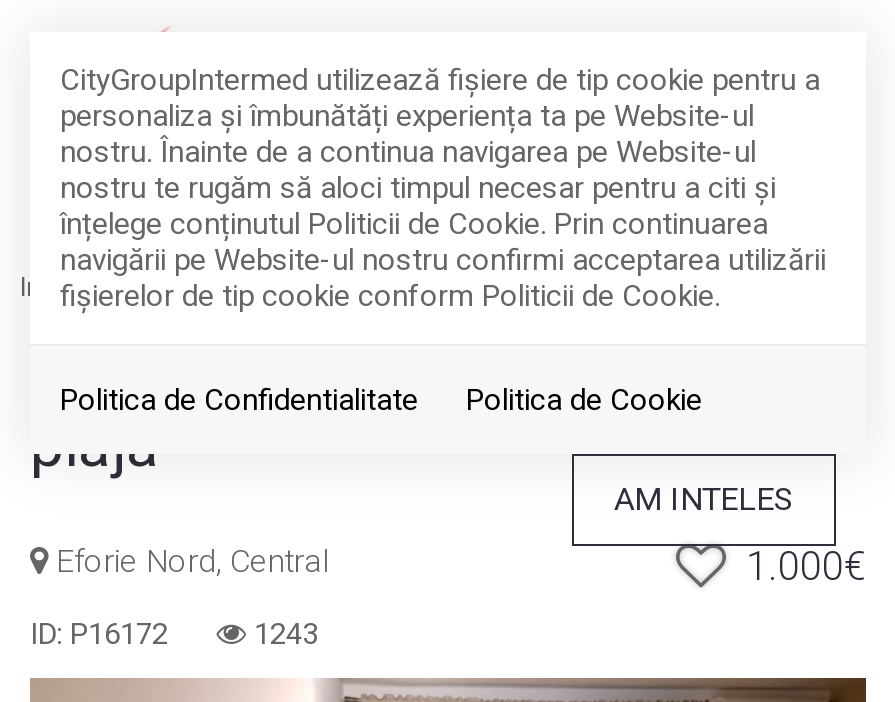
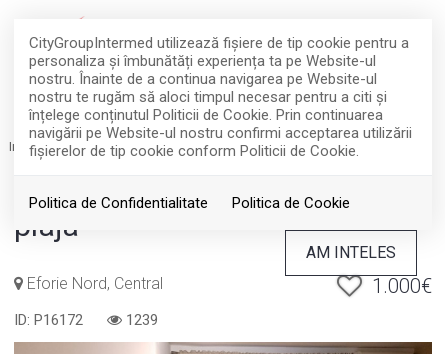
[246,616,318,652] 1243 -> [122,311,158,329] 1239

